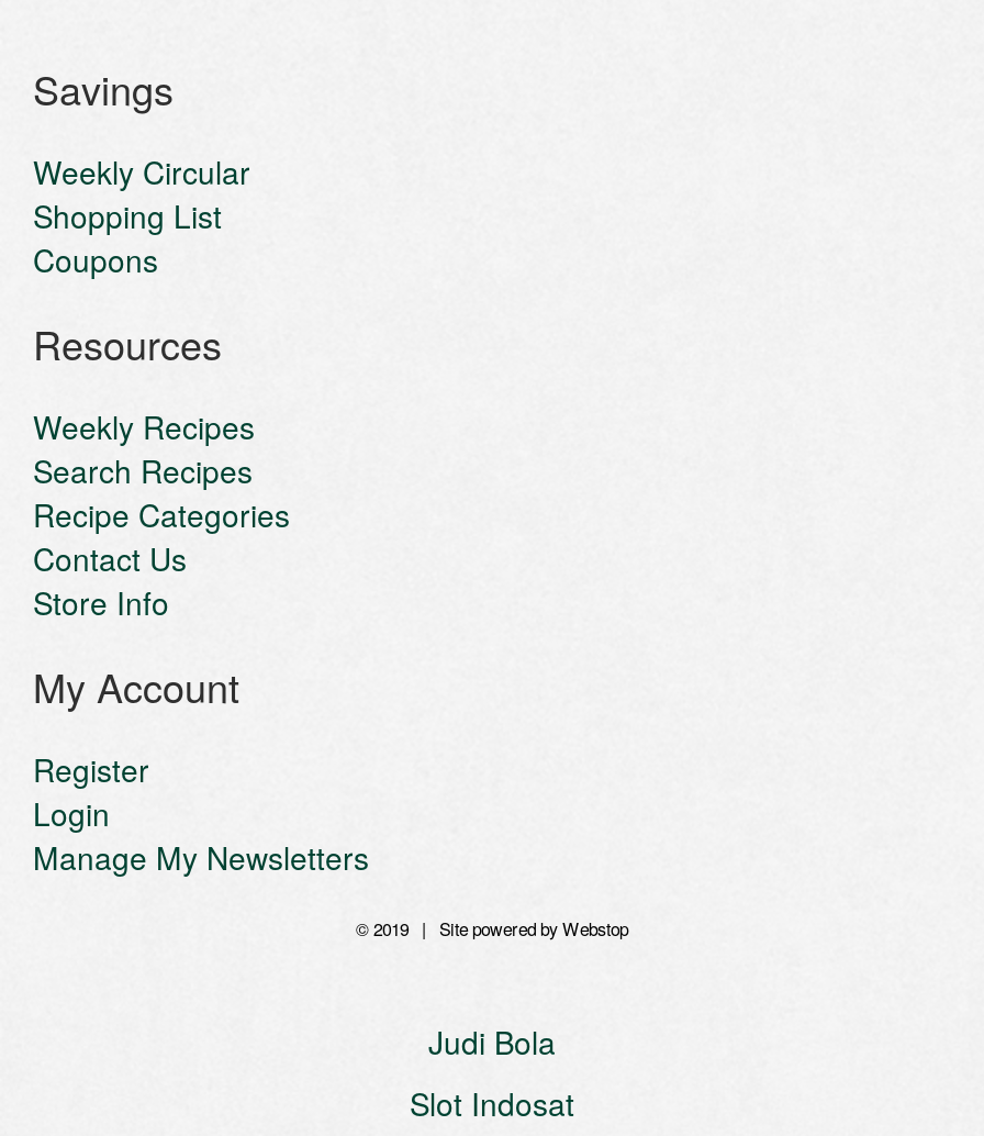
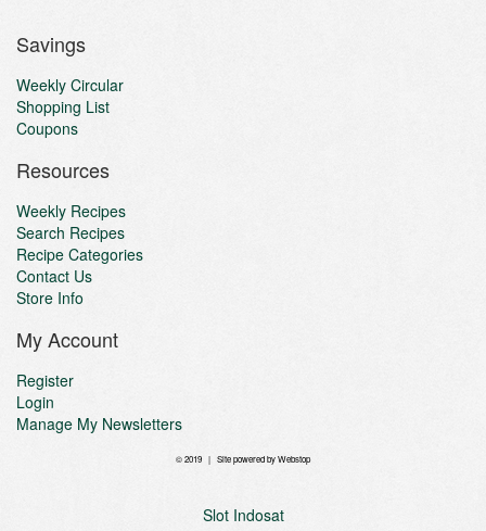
[428,1019,556,1063] Judi Bola -> none

